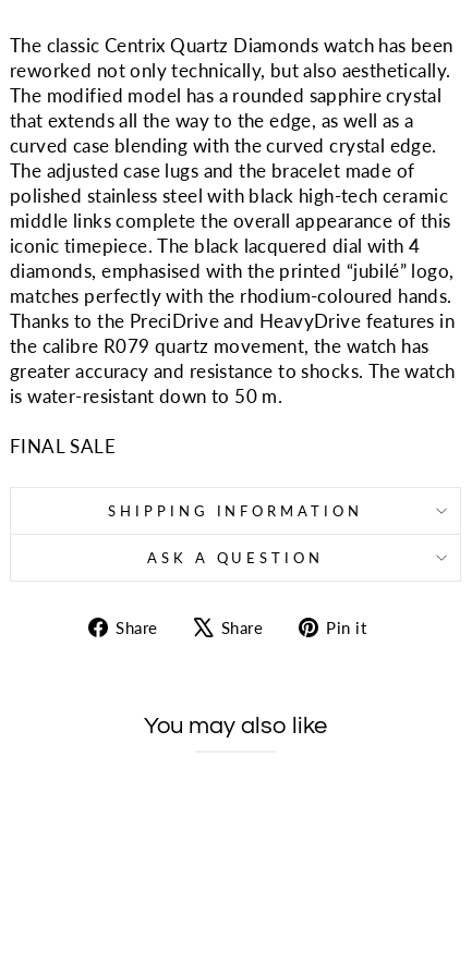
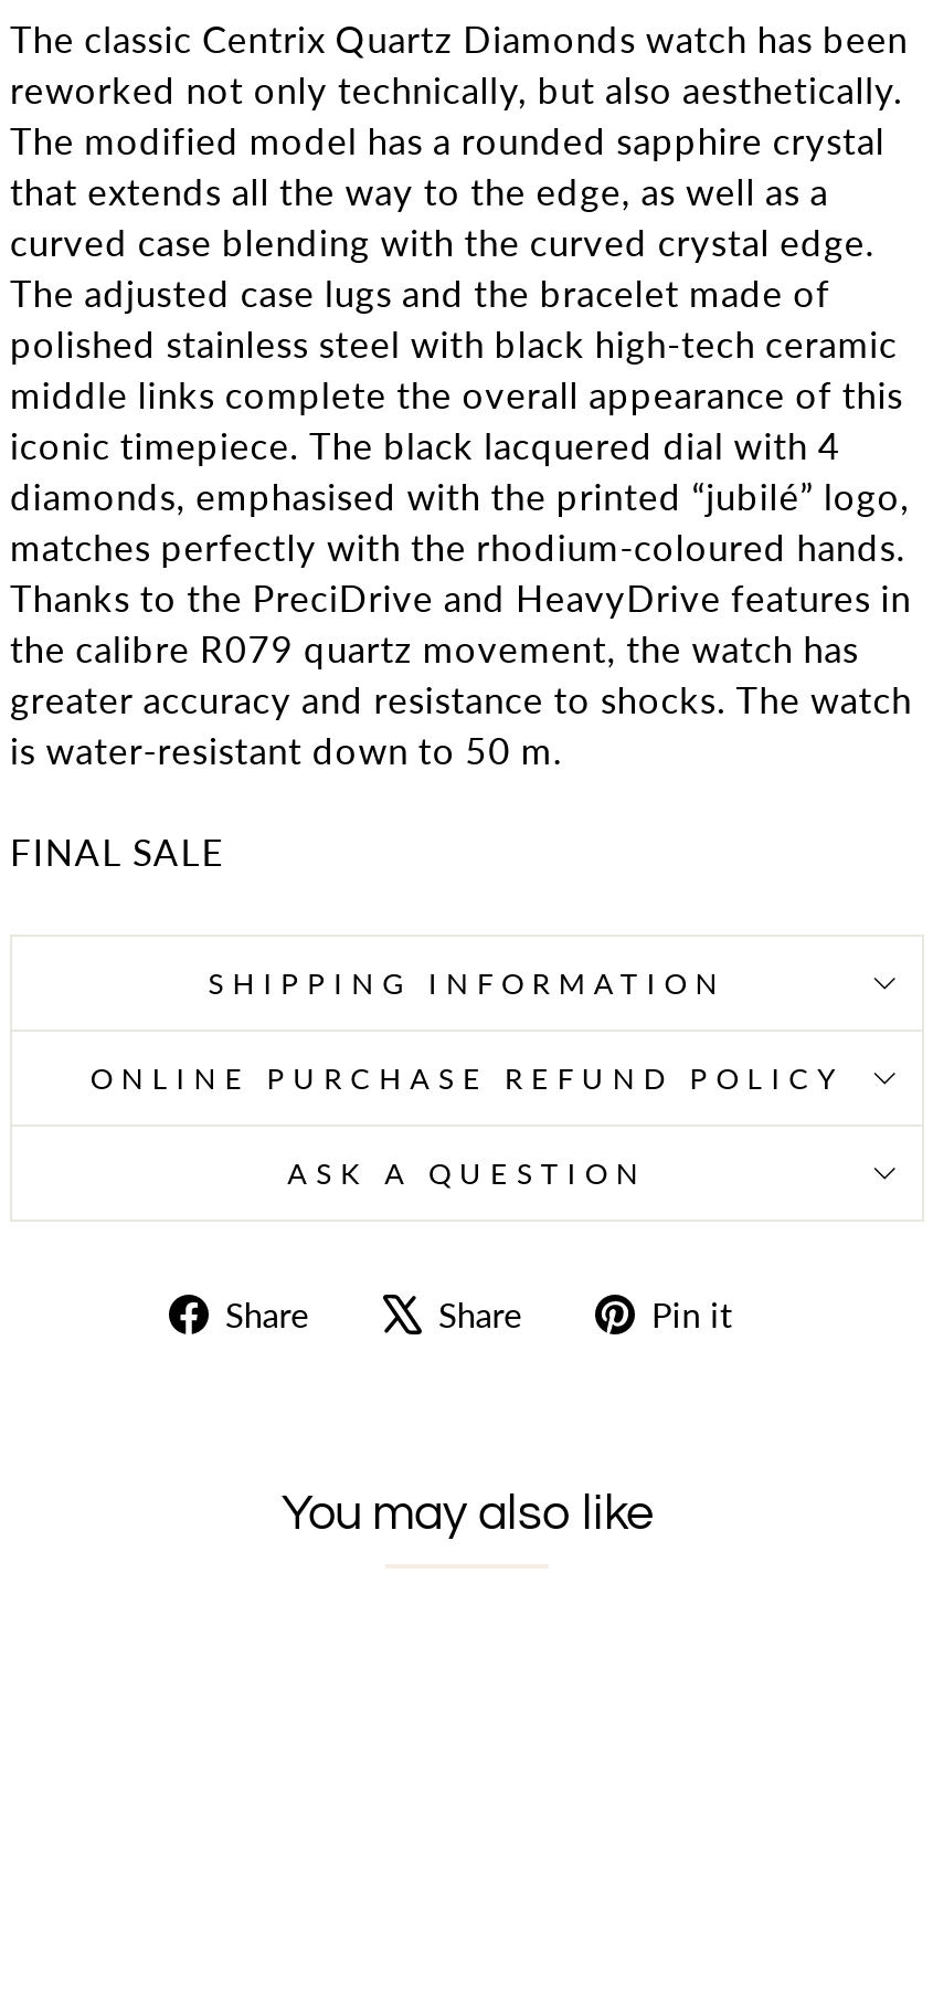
none -> [90,1059,844,1095] ONLINE PURCHASE REFUND POLICY

